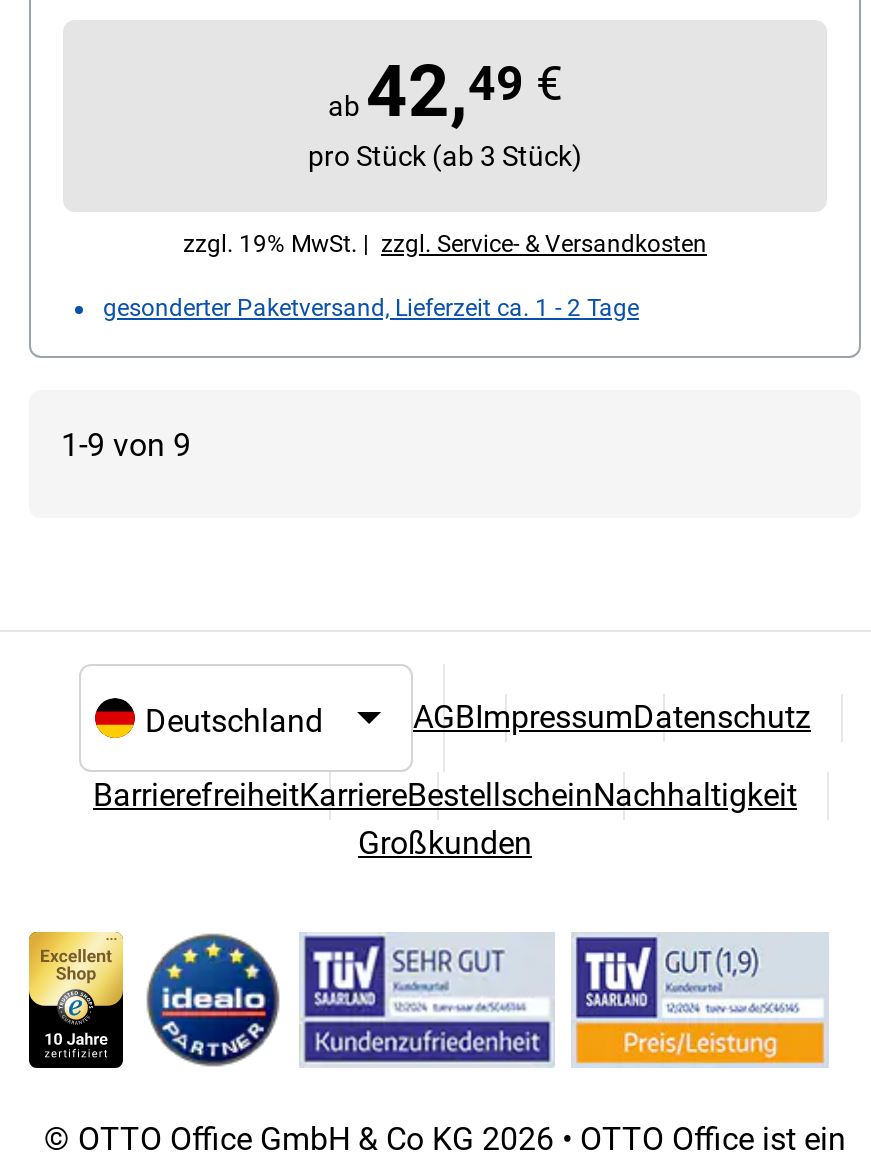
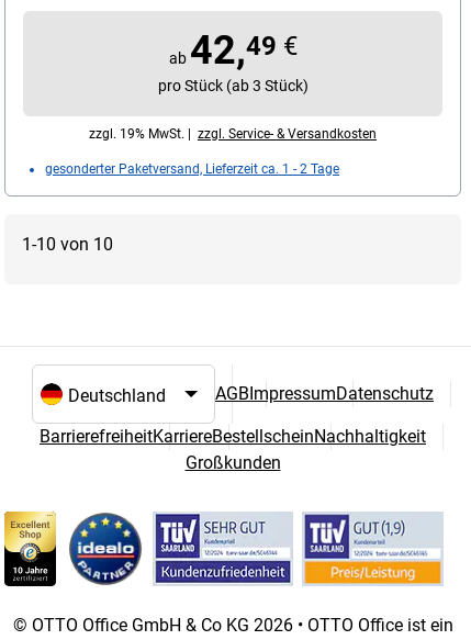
[61,426,191,464] 1-9 von 9 -> [22,234,113,255] 1-10 von 10

